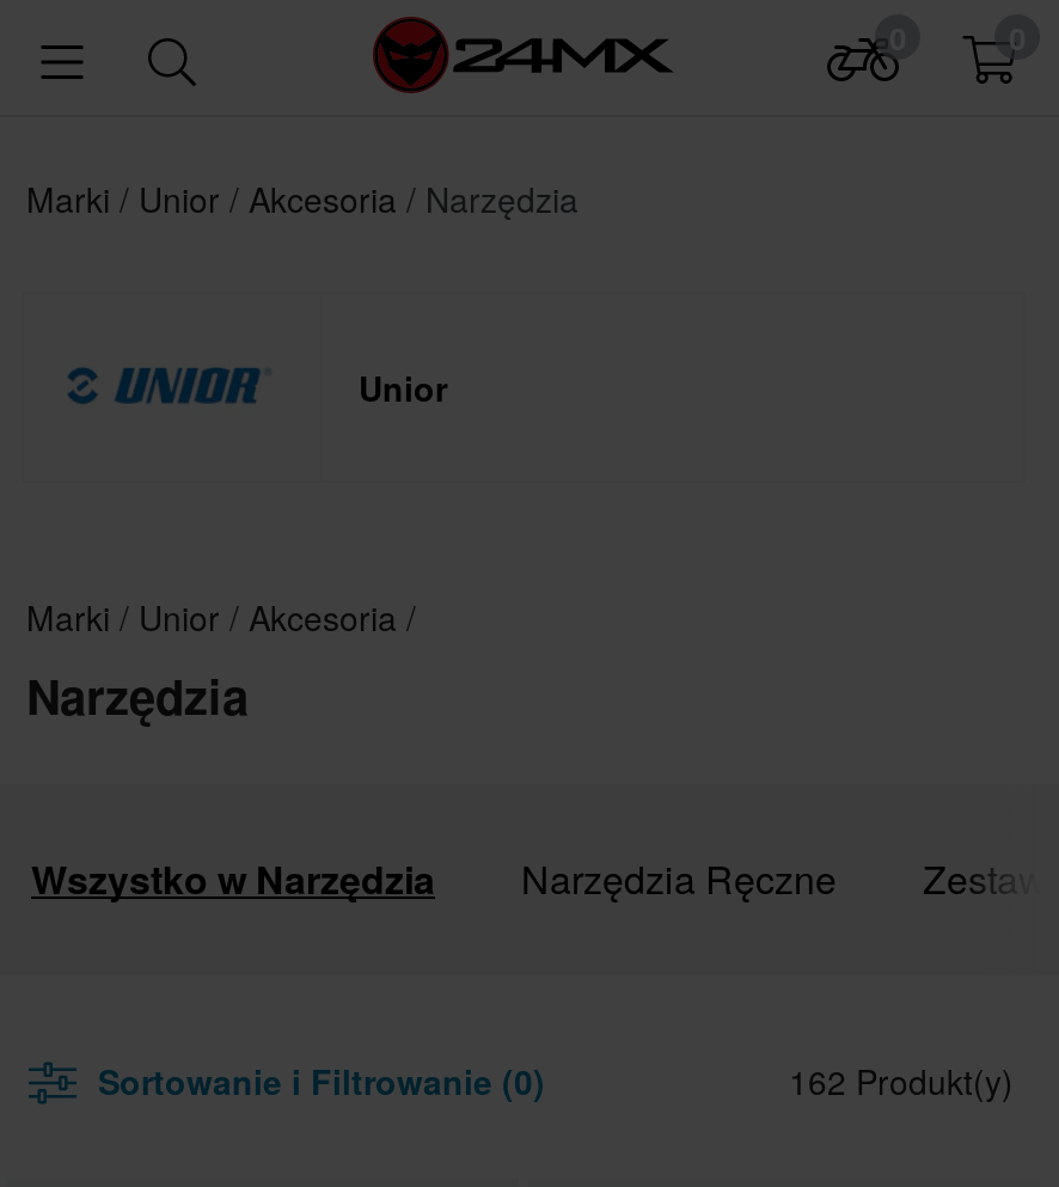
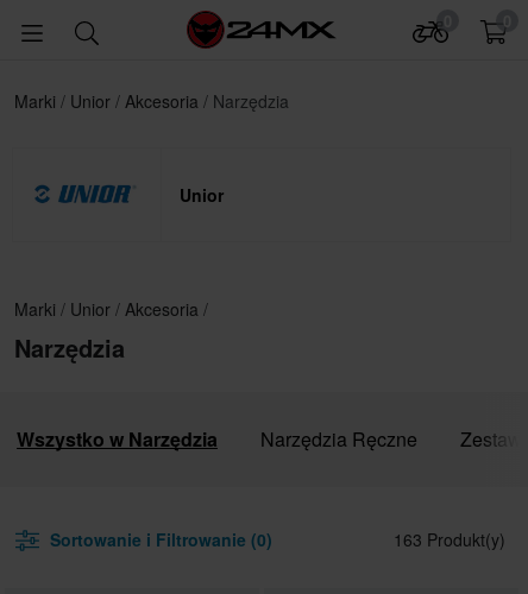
[789,1057,1014,1105] 162 Produkt(y) -> [394,528,505,551] 163 Produkt(y)

